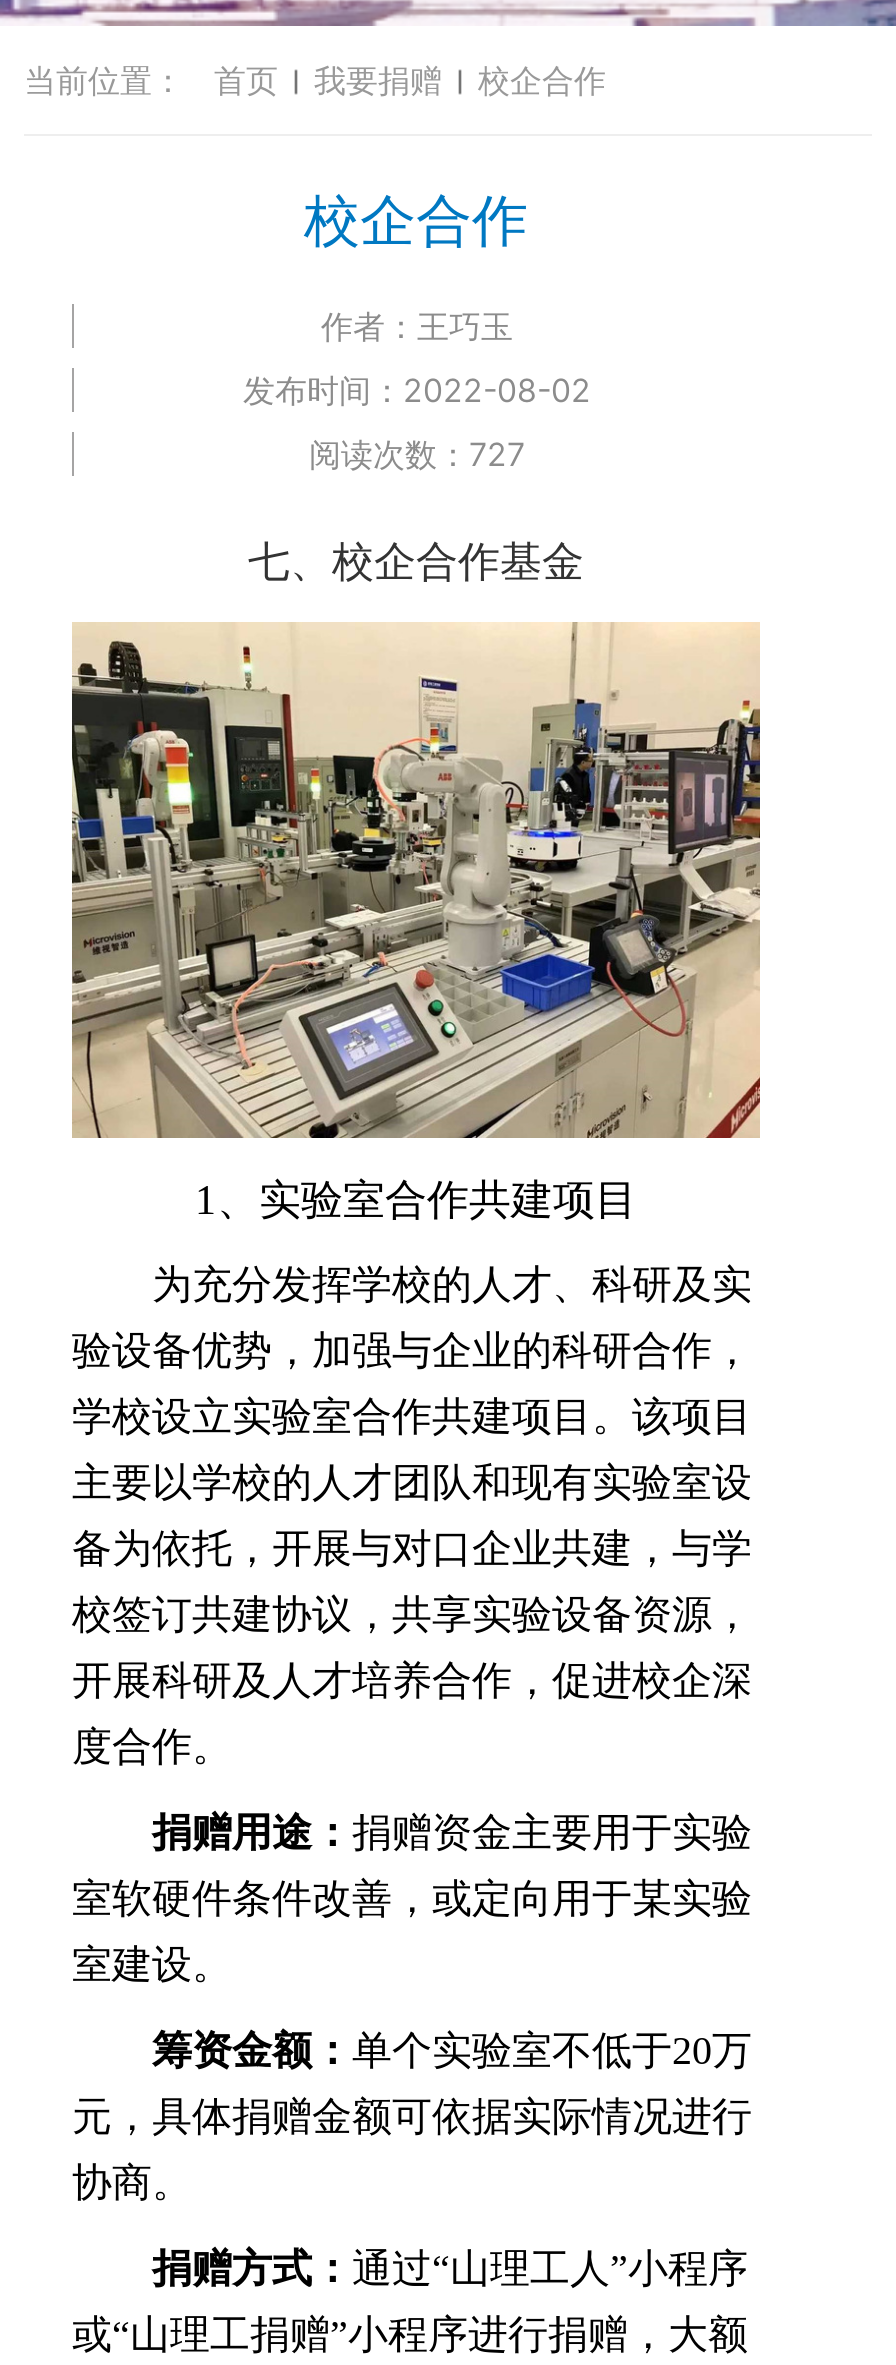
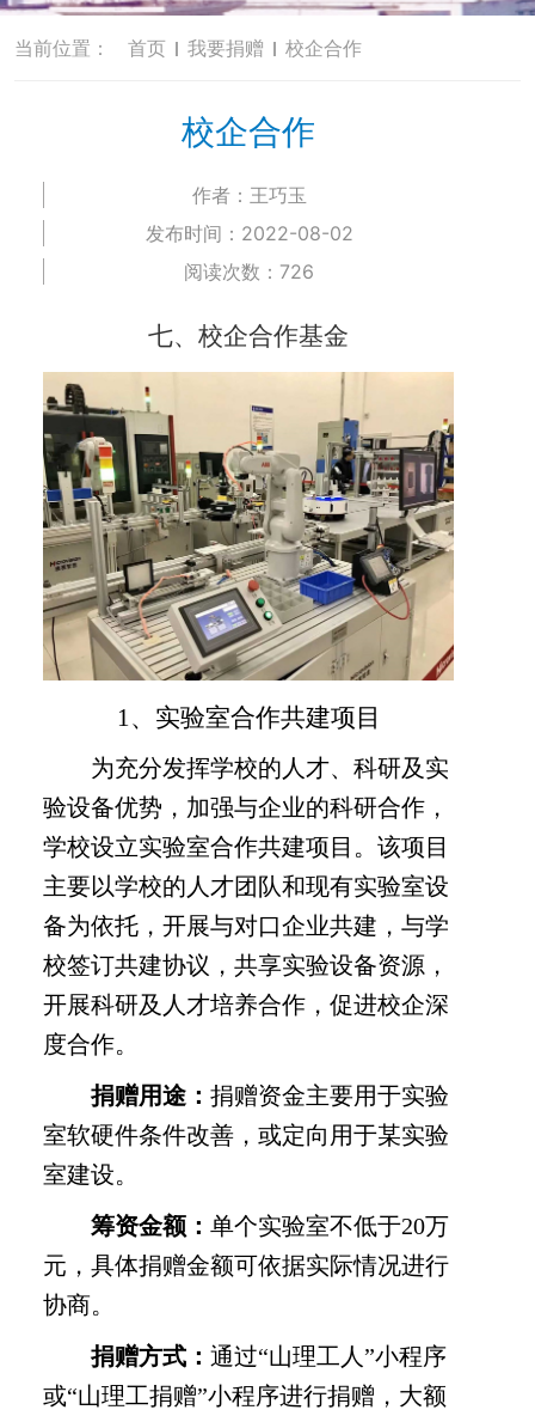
[309,434,525,474] 阅读次数：727 -> [184,260,314,283] 阅读次数：726

